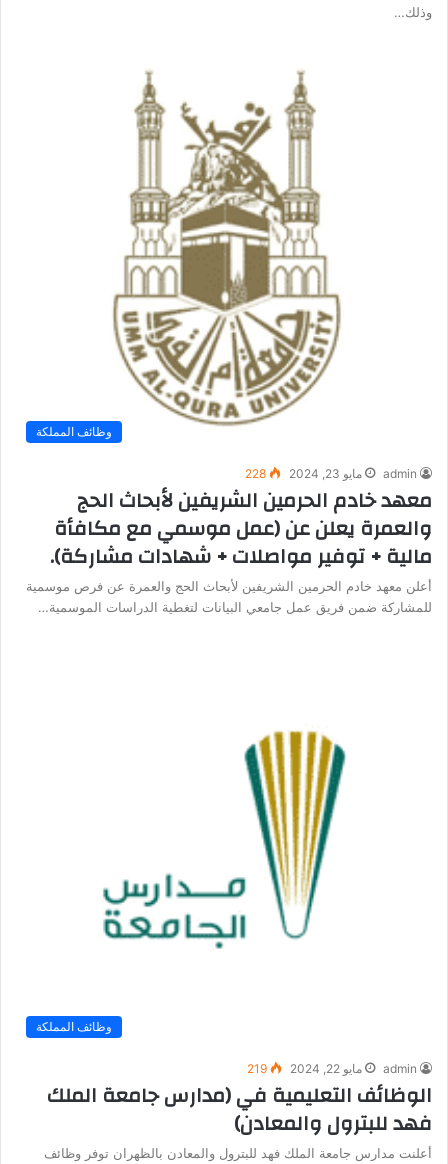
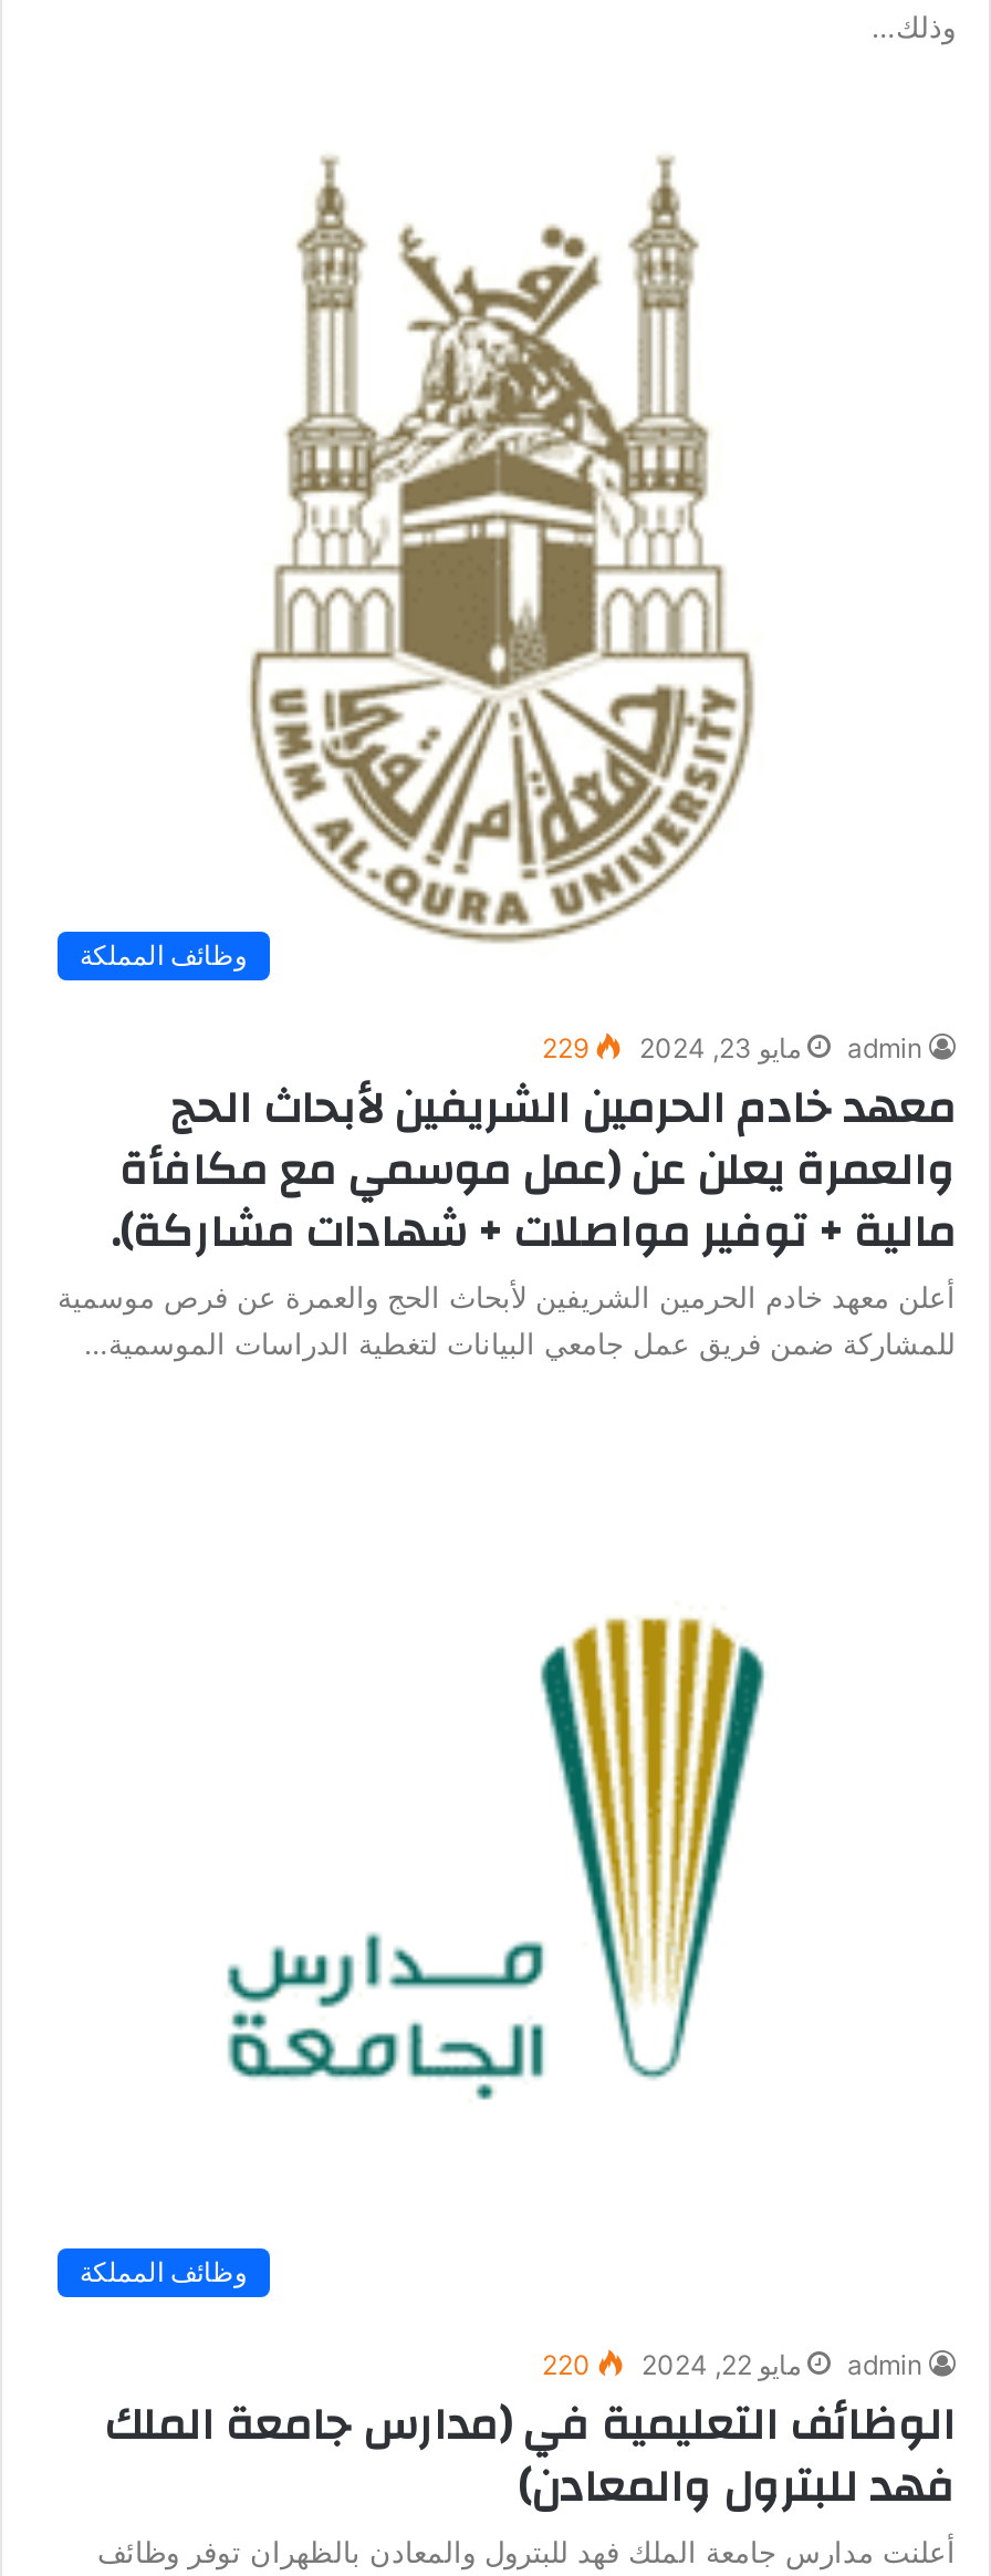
[245,466,266,481] 228 -> [542,1032,588,1065] 229
[247,1061,267,1076] 219 -> [542,2349,591,2382] 220

